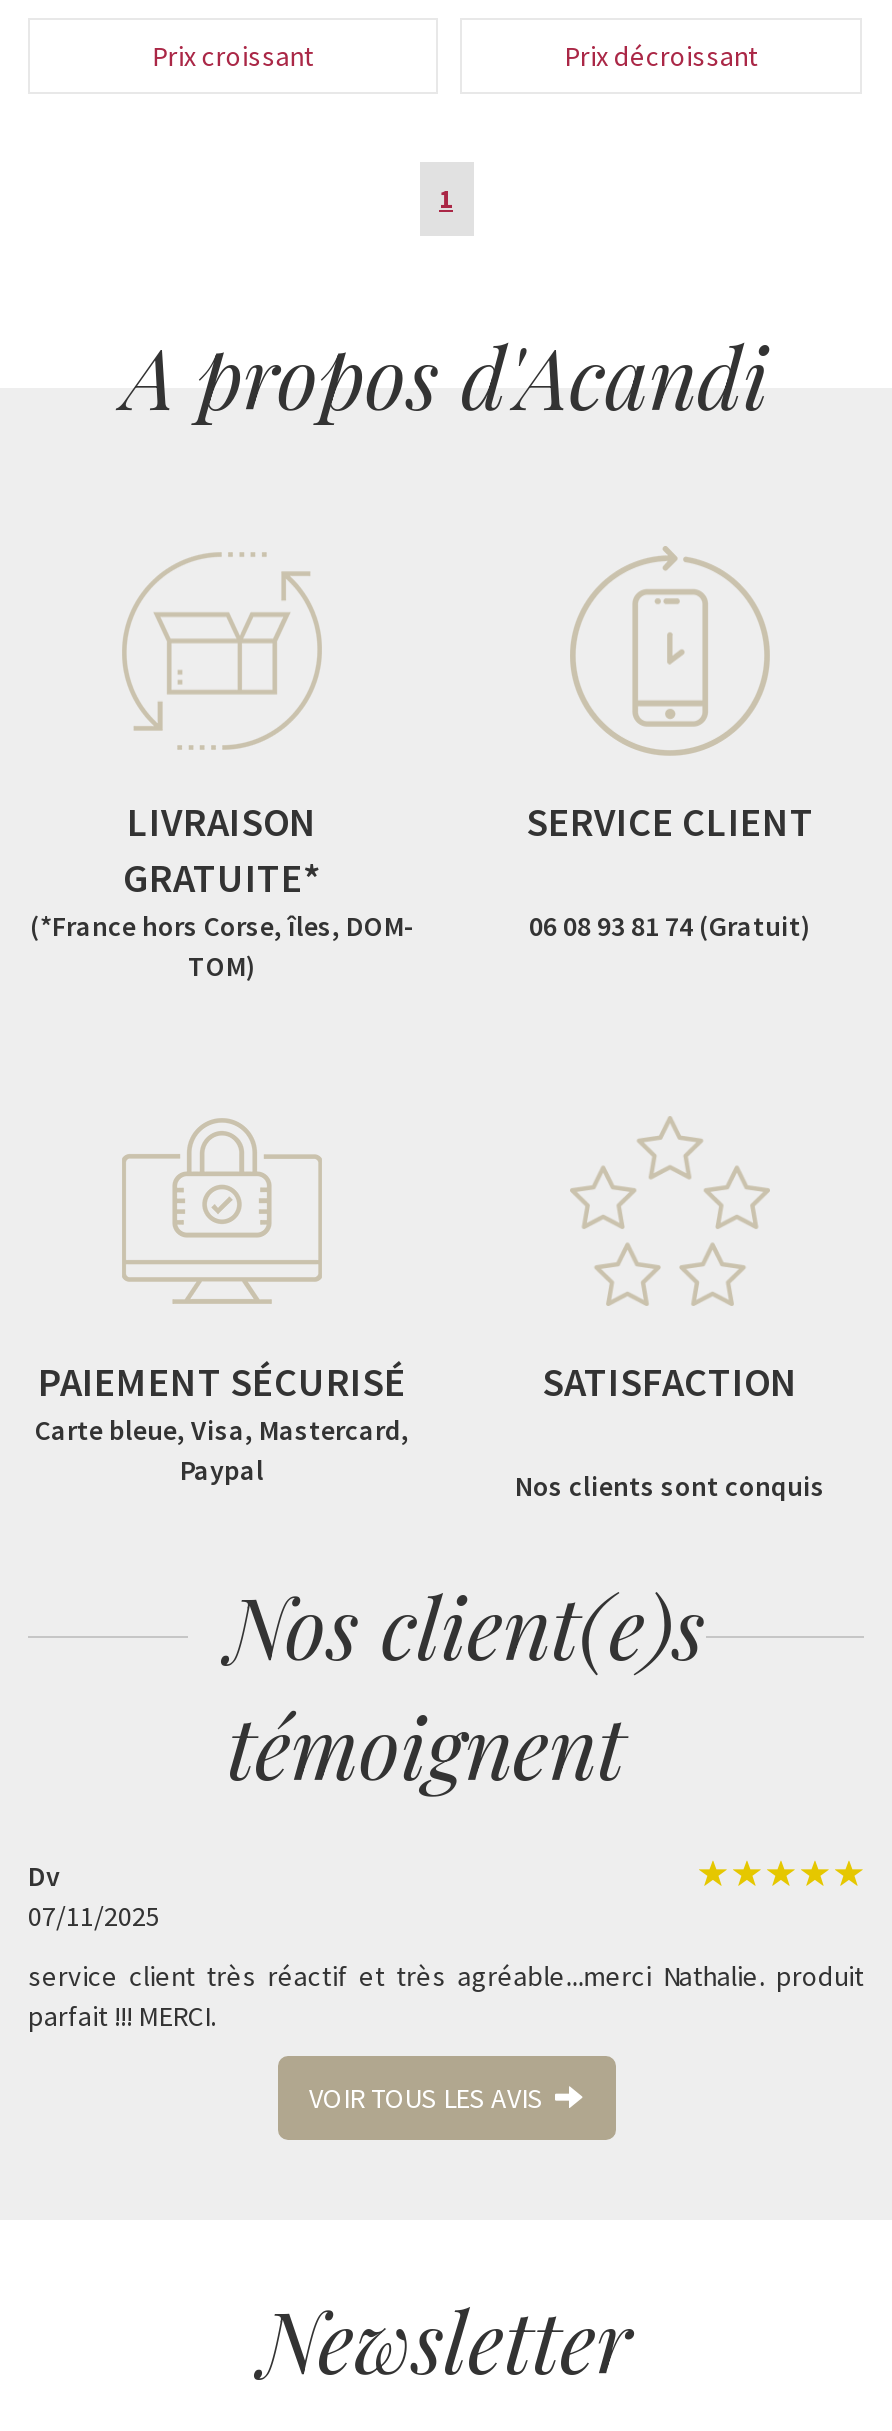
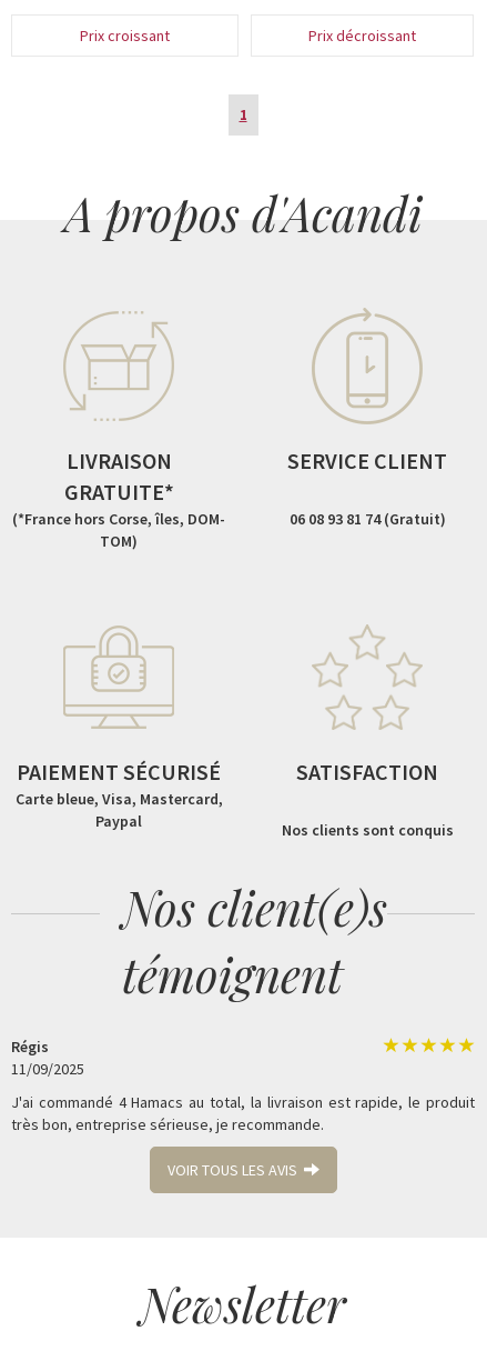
[28,1858,160,1934] Dv | 07/11/2025 -> [11,1036,84,1079] Régis | 11/09/2025
[28,1958,864,2034] service client très réactif et très agréable...merci Nathalie. produit | parfait !!! MERCI. -> [11,1092,475,1134] J'ai commandé 4 Hamacs au total, la livraison est rapide, le produit | très bon, entreprise sérieuse, je recommande.

